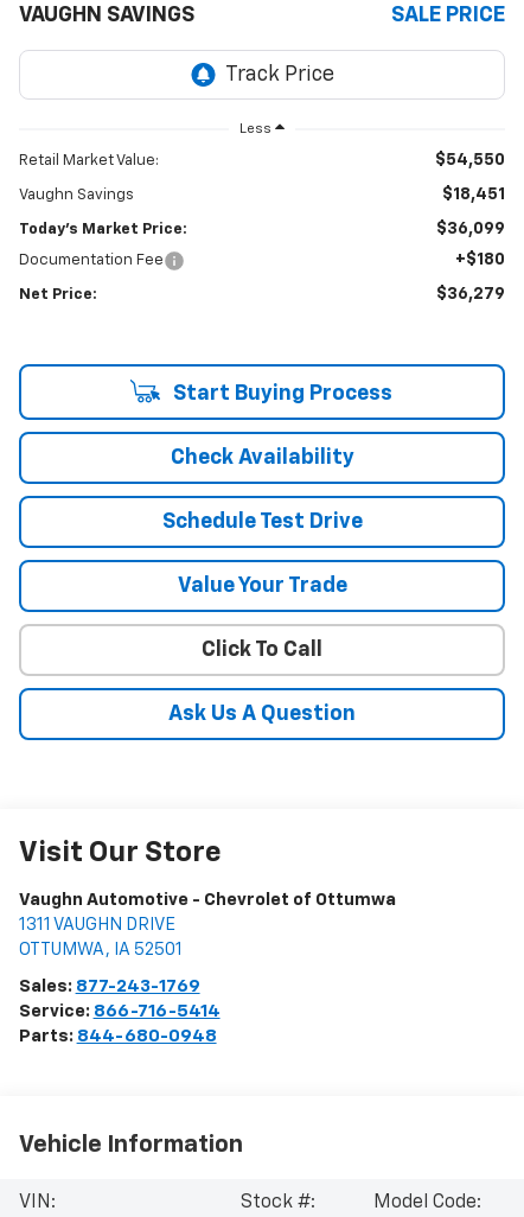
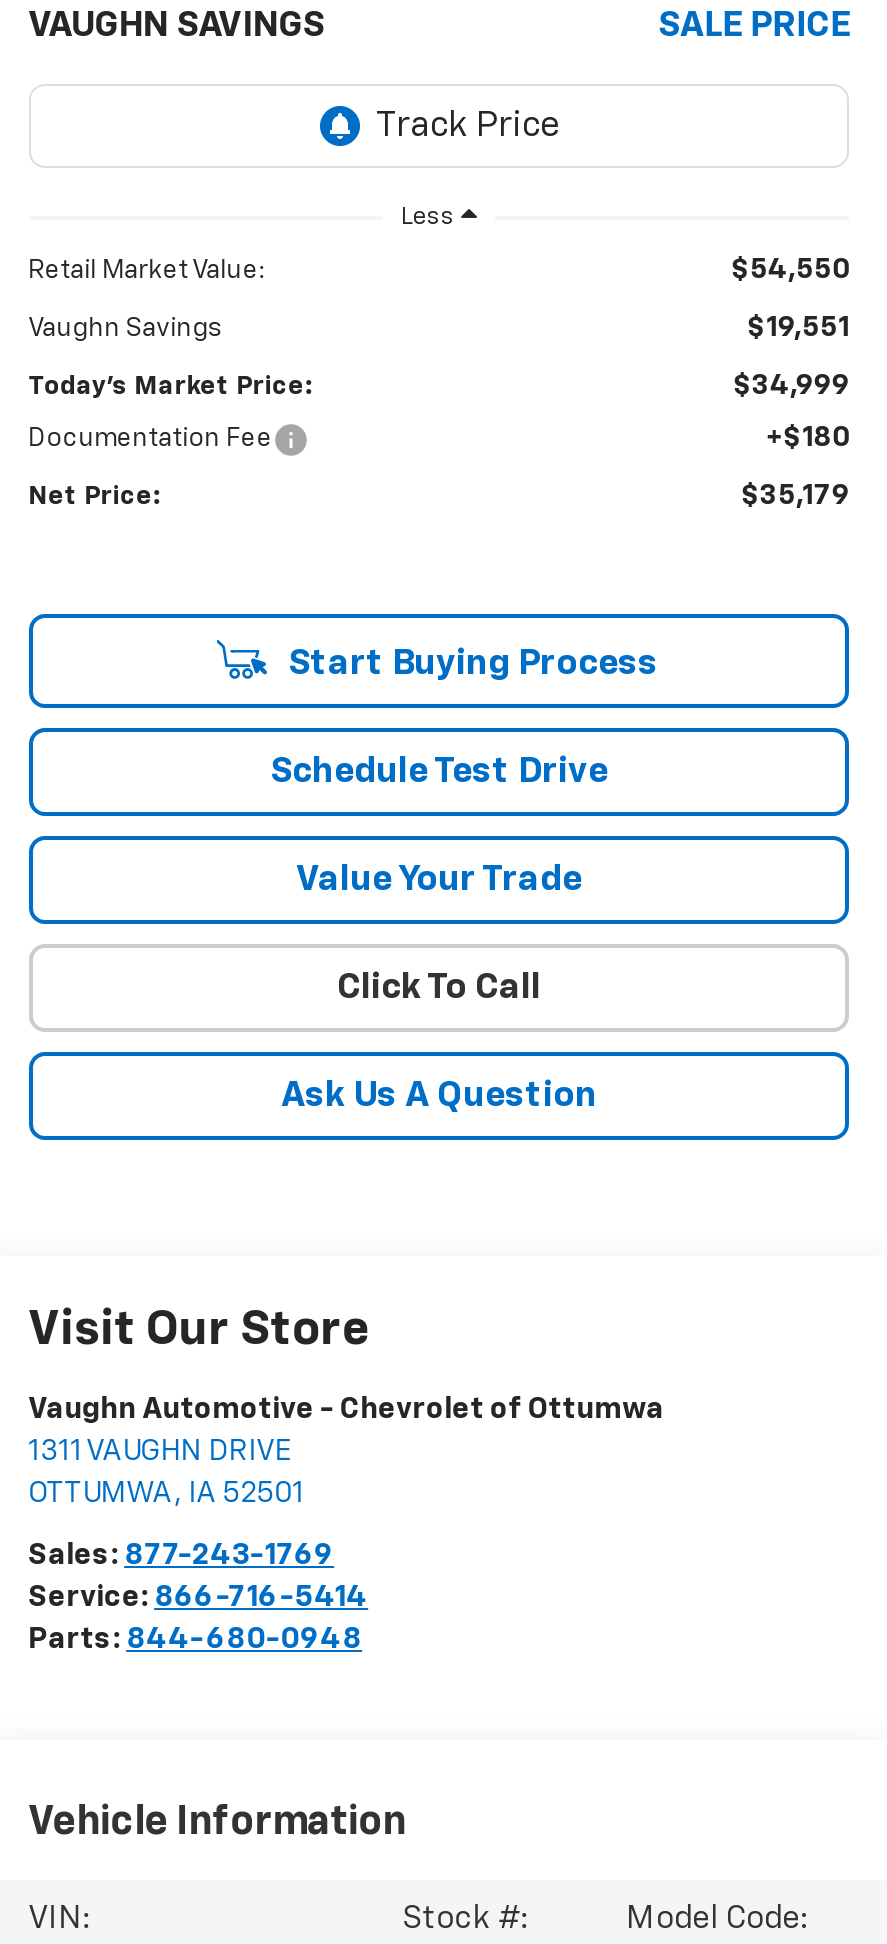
[443,186,506,203] $18,451 -> [748,314,850,342] $19,551
[437,221,506,237] $36,099 -> [734,372,850,400] $34,999
[437,286,506,303] $36,279 -> [742,482,850,510] $35,179
[170,447,354,469] Check Availability -> none

